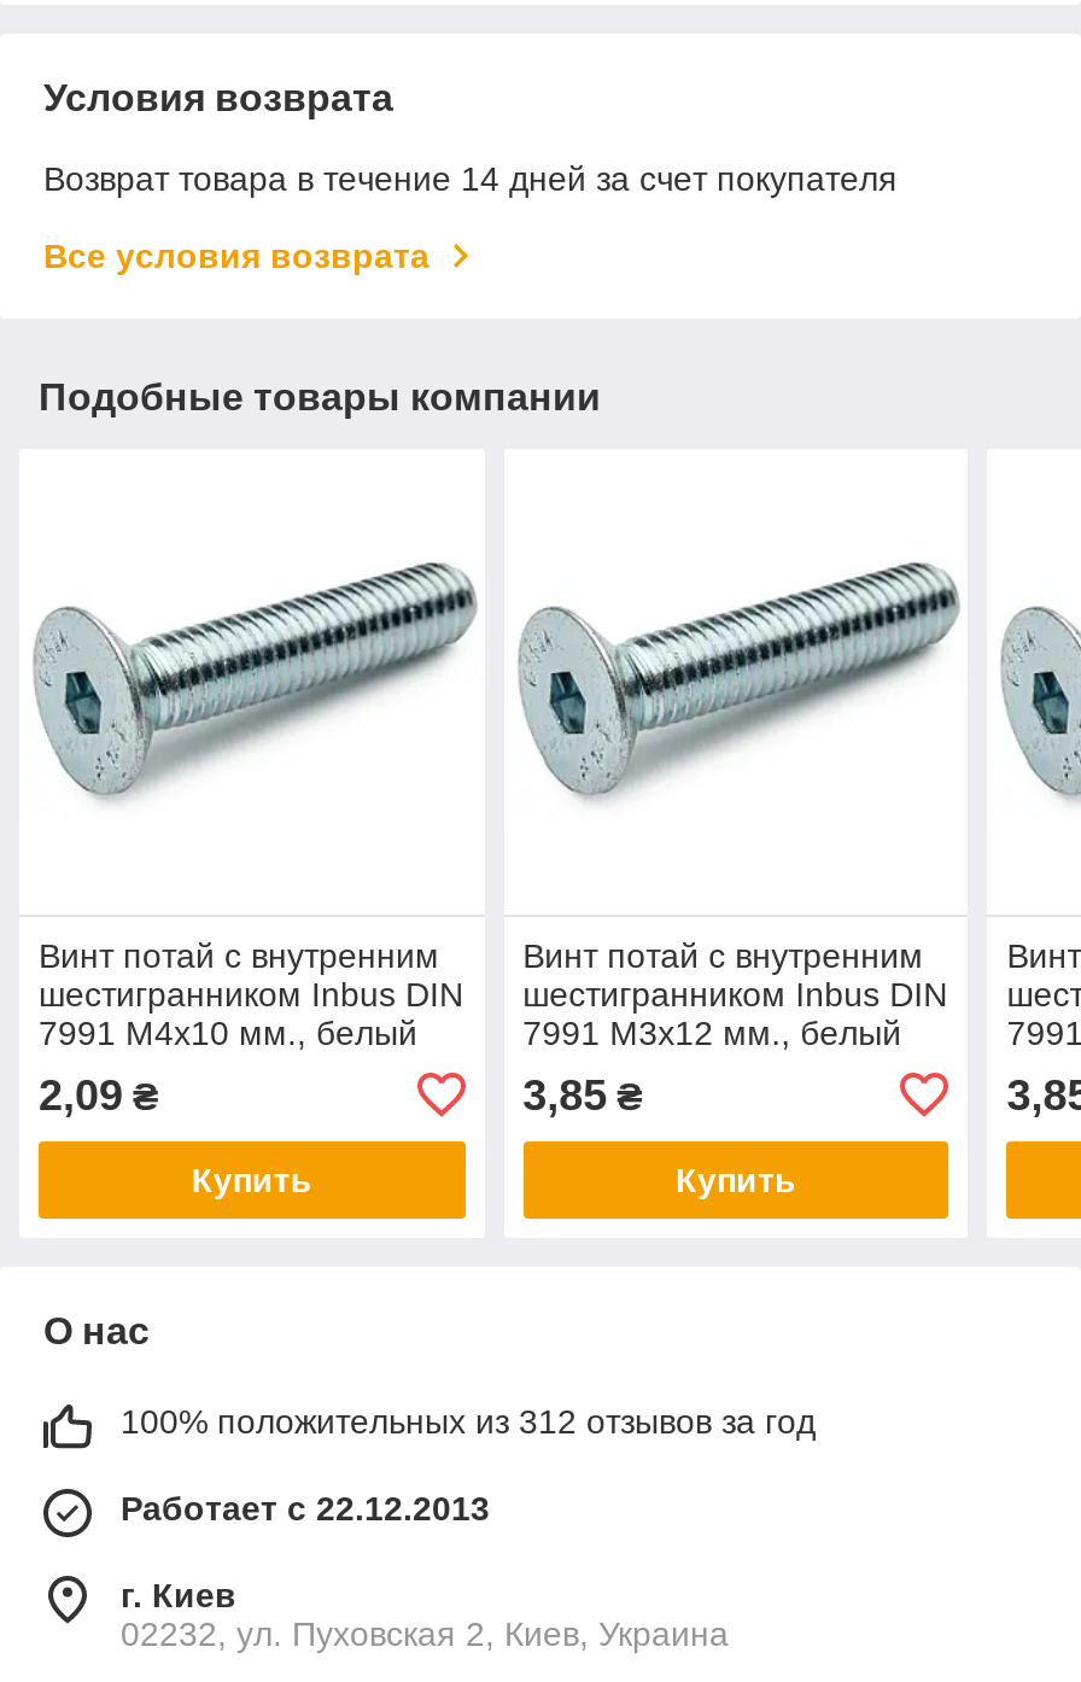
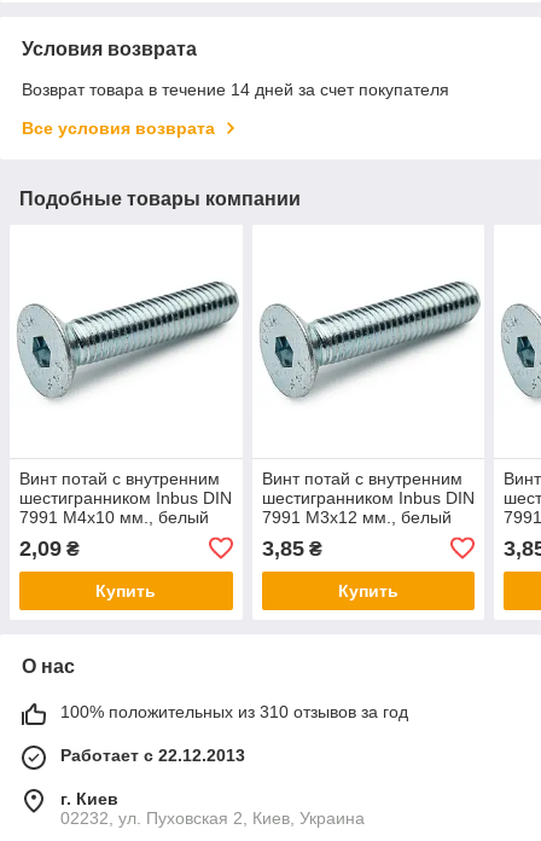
[121,1401,816,1440] 100% положительных из 312 отзывов за год -> [60,702,408,721] 100% положительных из 310 отзывов за год

